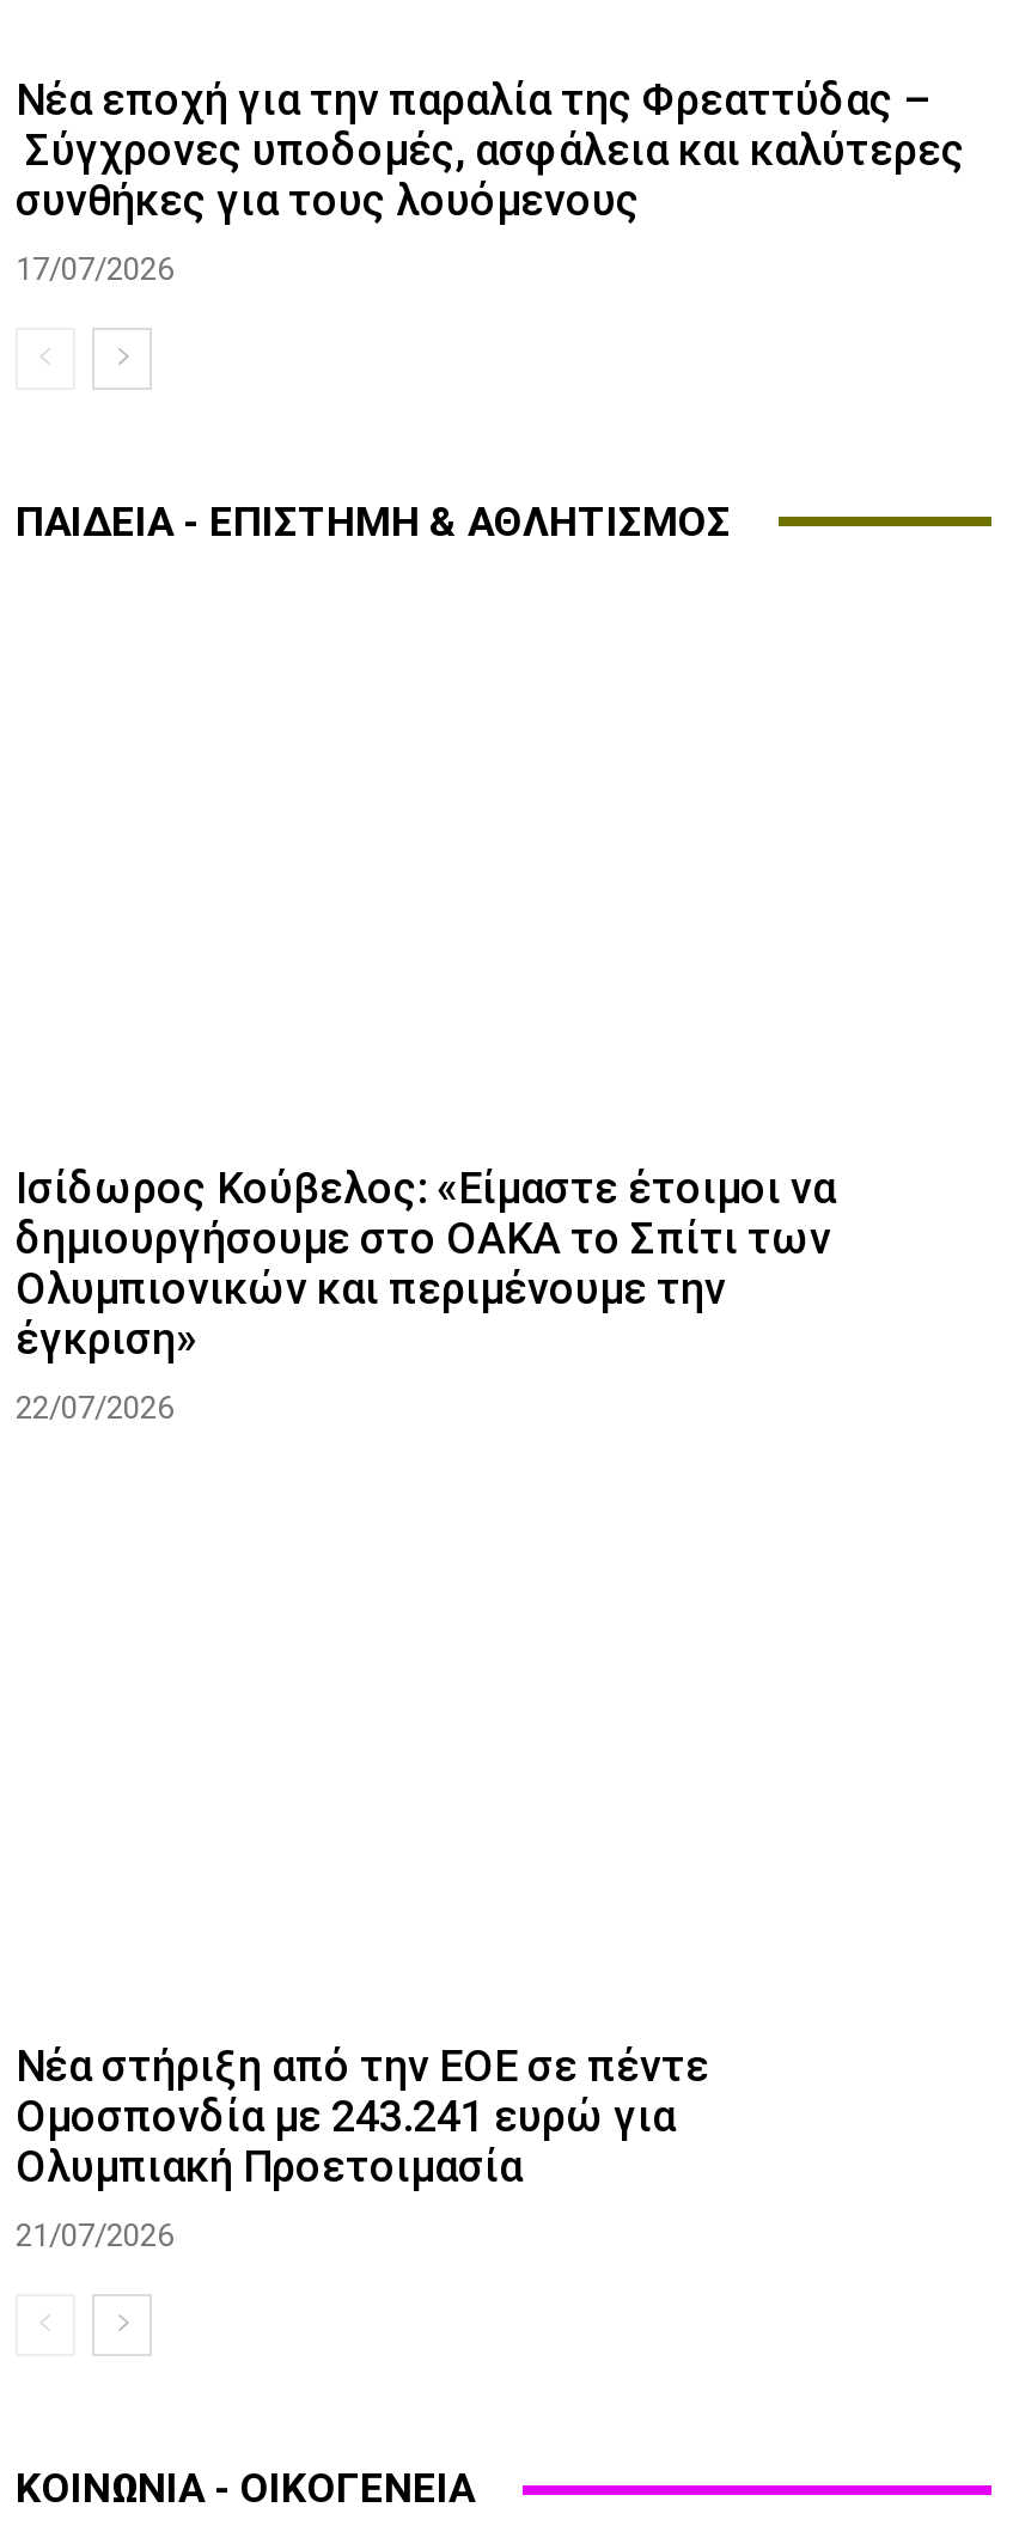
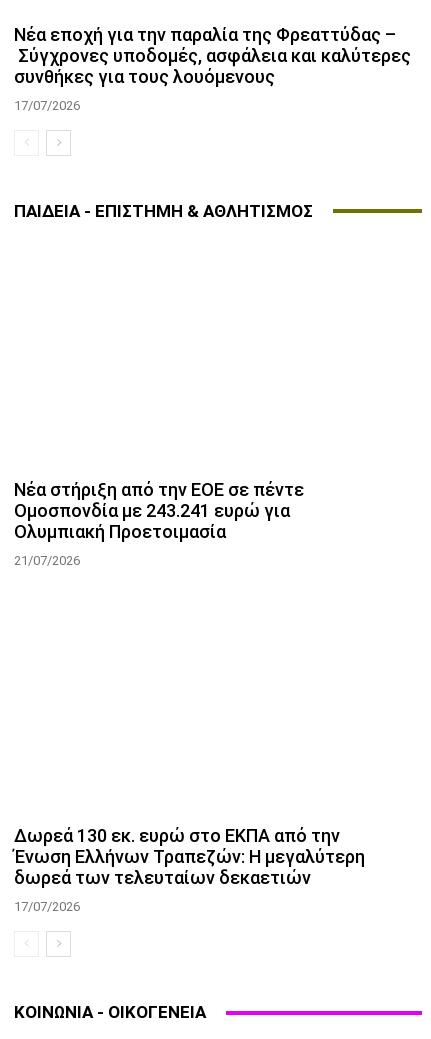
[16,1164,836,1427] Ισίδωρος Κούβελος: «Είμαστε έτοιμοι να | δημιουργήσουμε στο ΟΑΚΑ το Σπίτι των | Ολυμπιονικών και περιμένουμε την | έγκριση» | 22/07/2026 -> none
moved [16,2041,709,2254] -> [14,479,304,568]: Νέα στήριξη από την ΕΟΕ σε πέντε | Ομοσπονδία με 243.241 ευρώ για | Ολυμπιακή Προετοιμασία | 21/07/2026
none -> [14,825,365,914] Δωρεά 130 εκ. ευρώ στο ΕΚΠΑ από την | Ένωση Ελλήνων Τραπεζών: Η μεγαλύτερη | δωρεά των τελευταίων δεκαετιών | 17/07/2026

